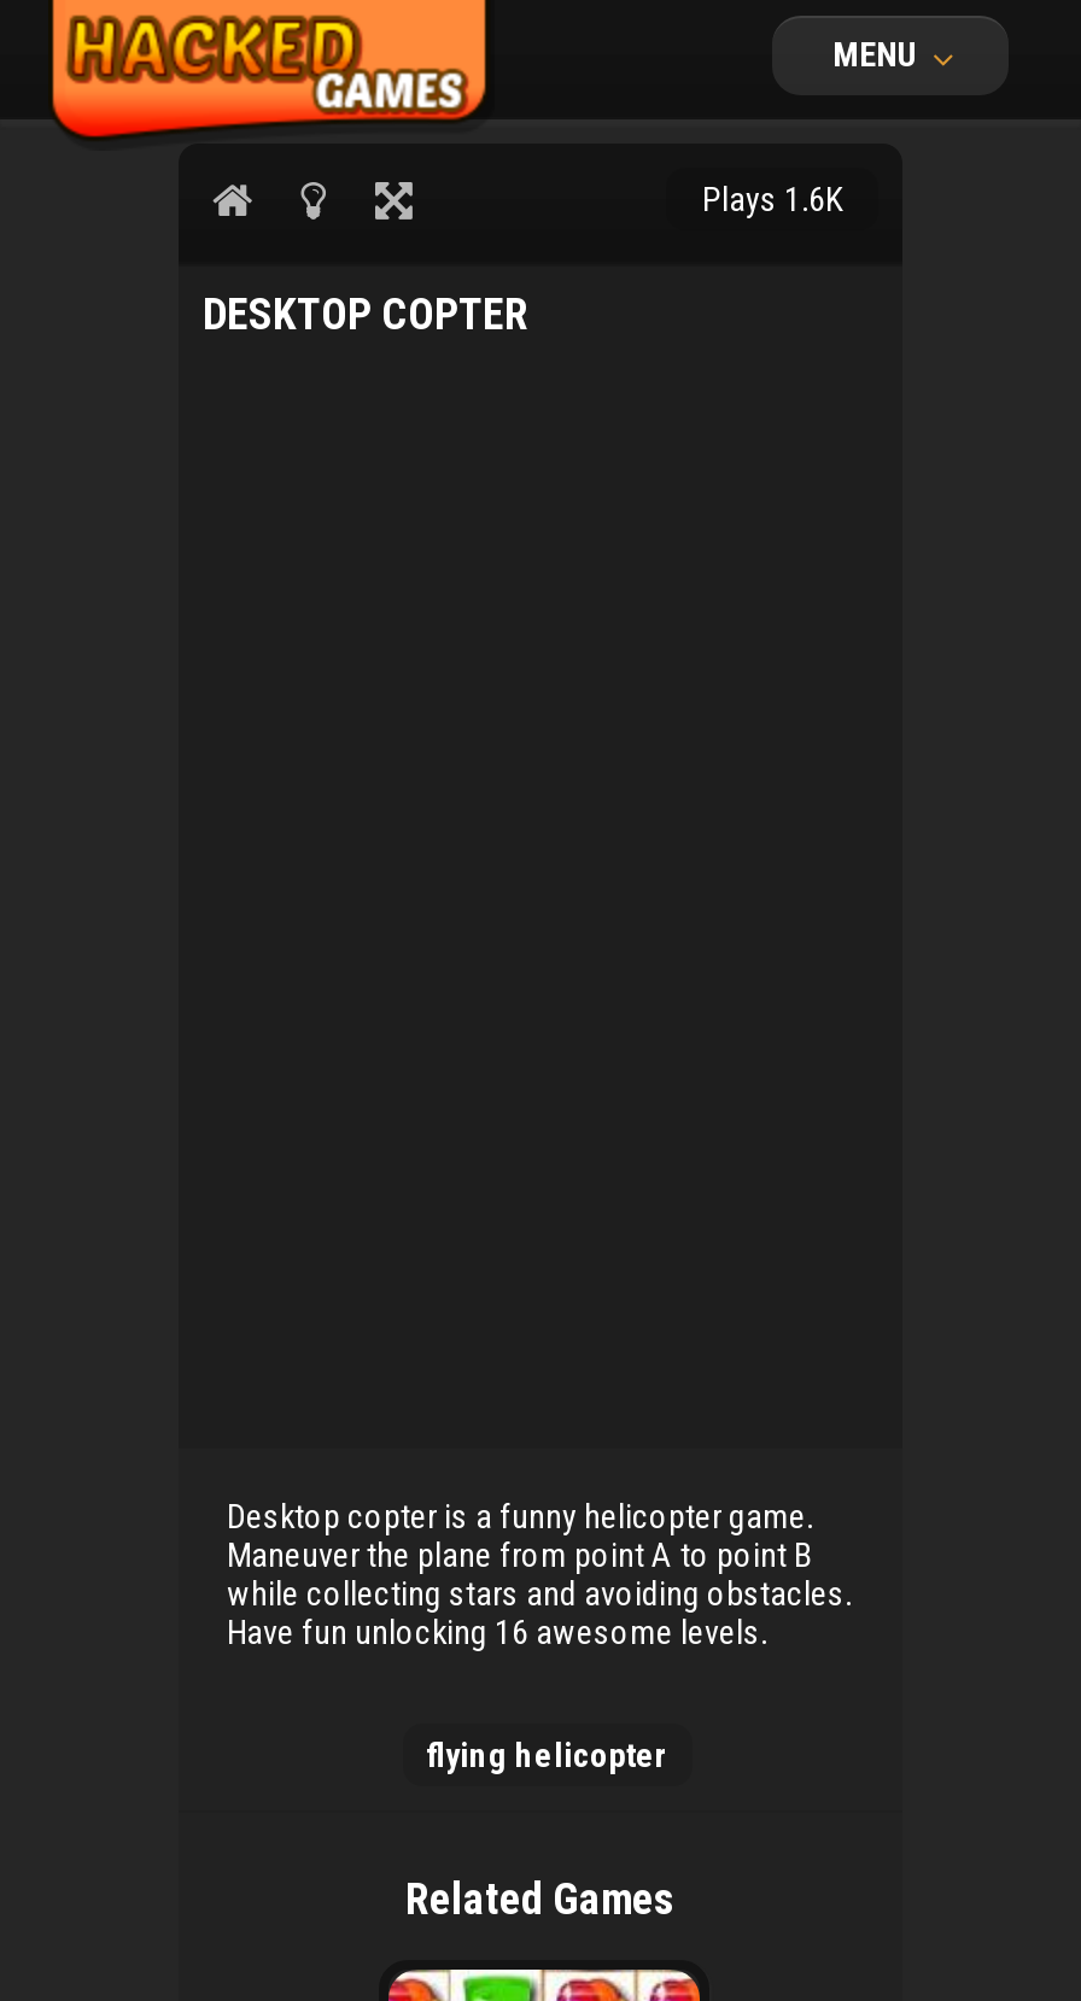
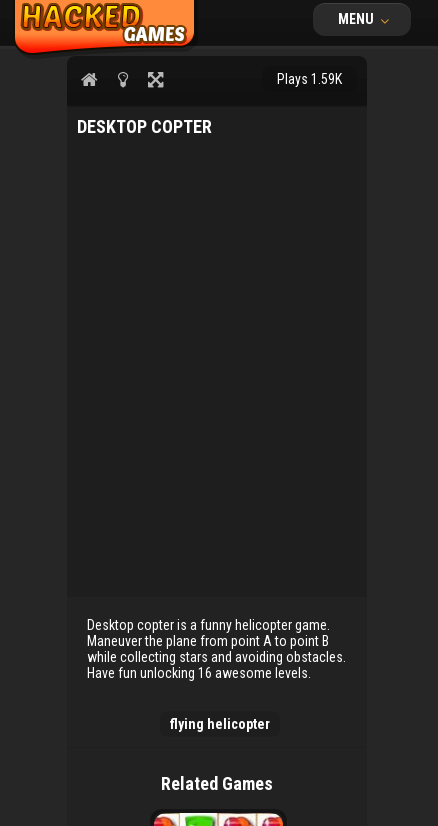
[702,180,842,218] Plays 1.6K -> [277,71,342,87] Plays 1.59K

